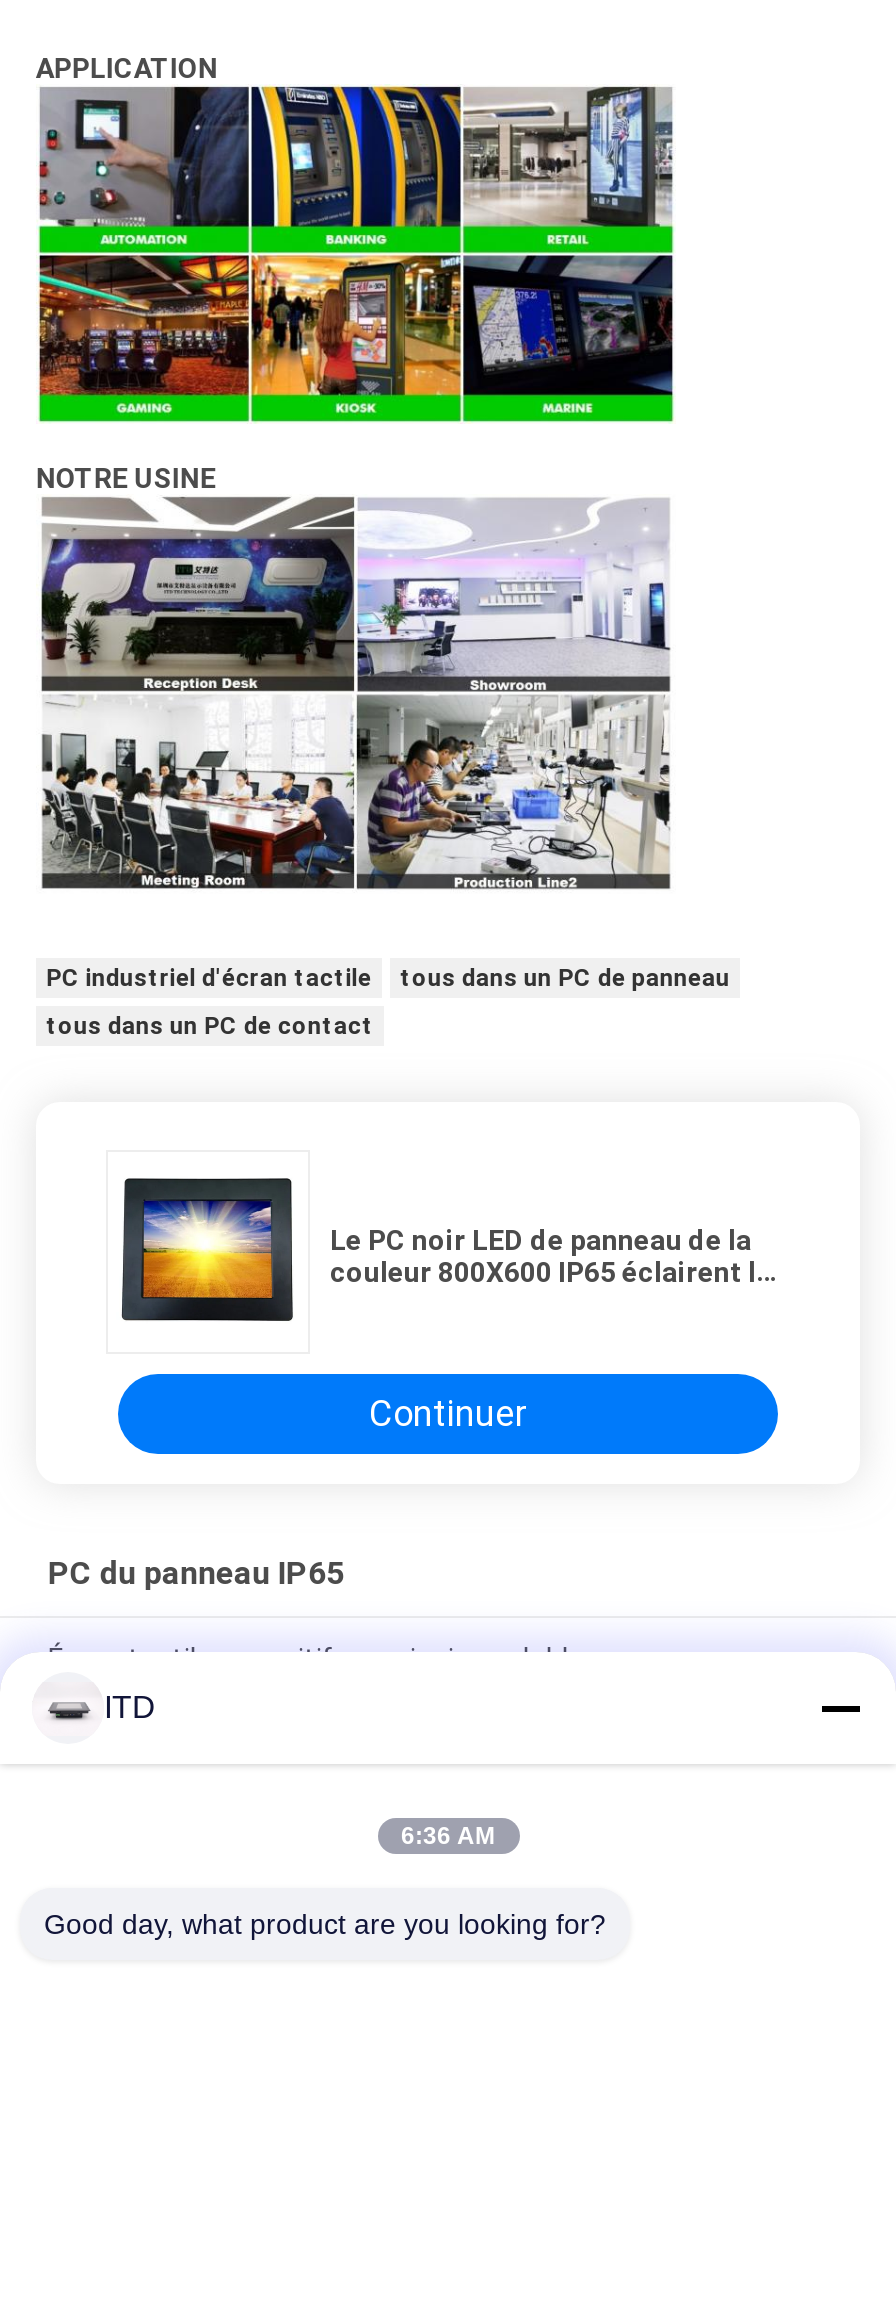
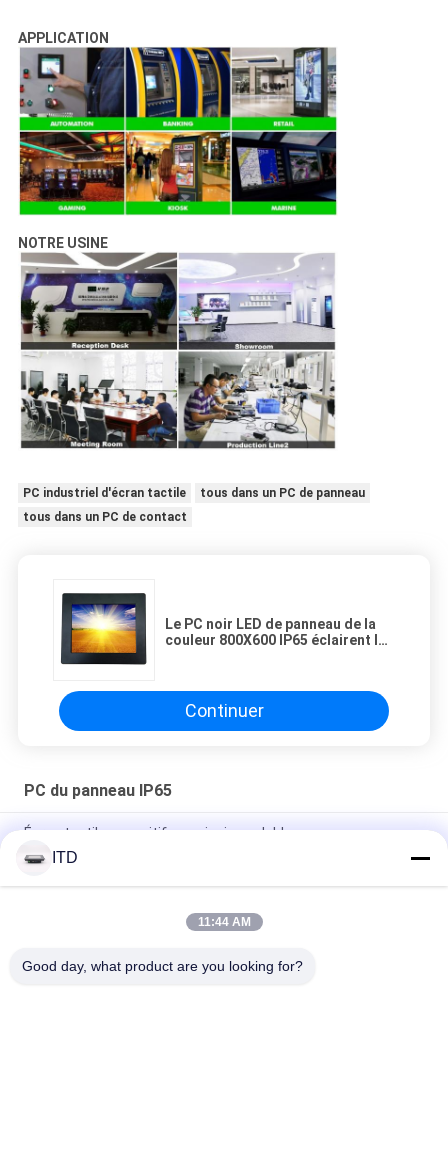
[401,1822,495,1850] 6:36 AM -> [197,915,250,929] 11:44 AM

